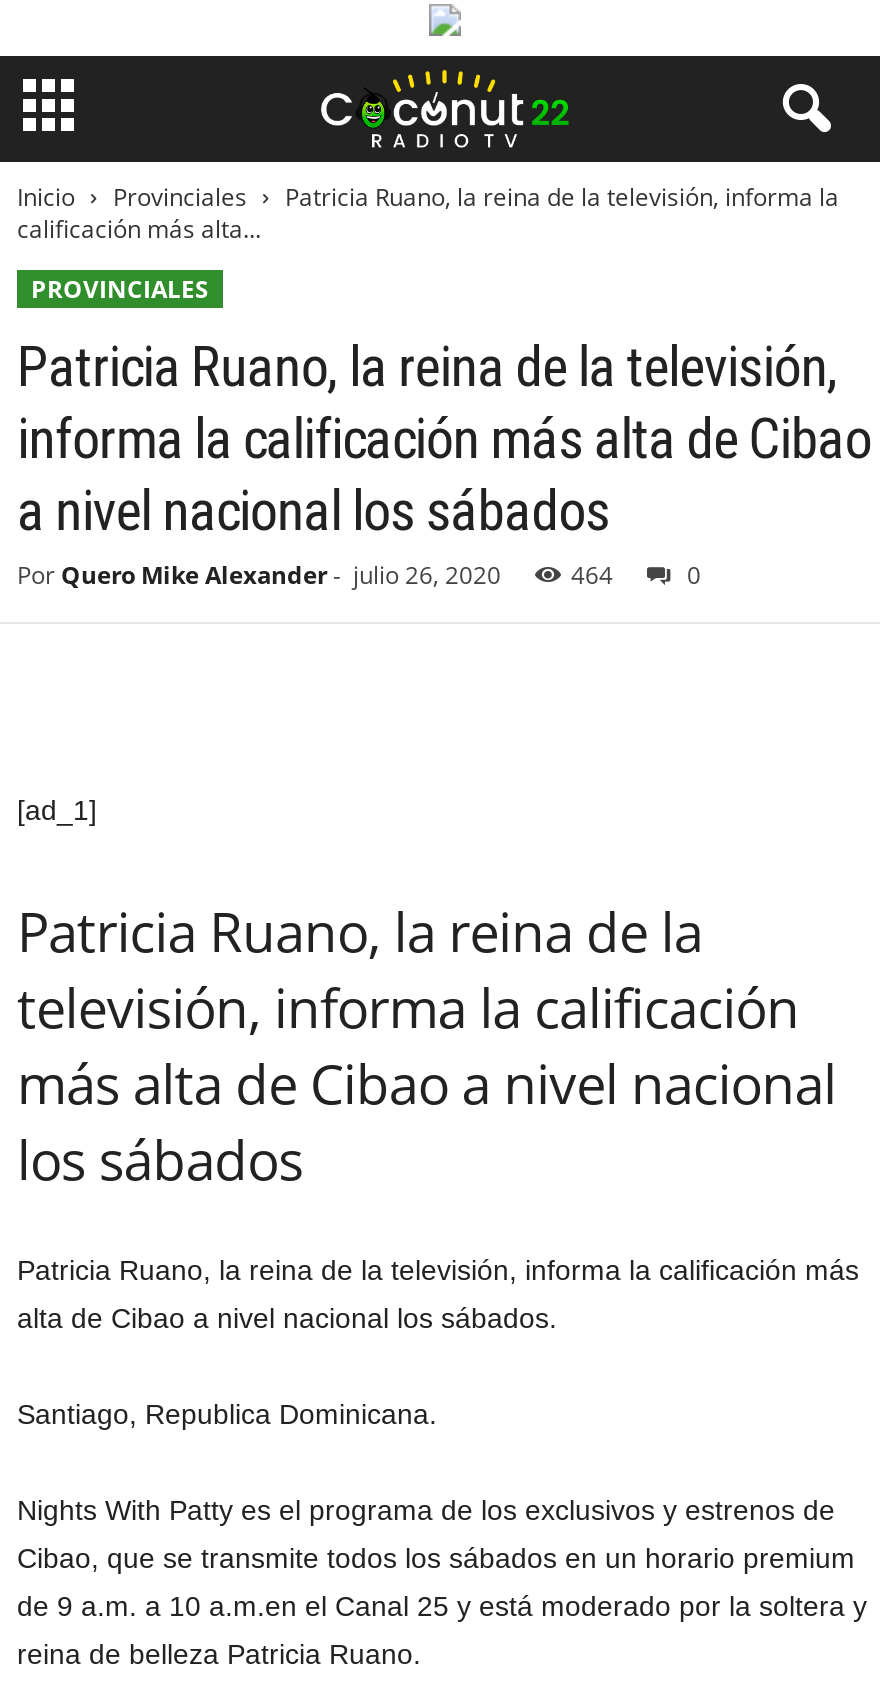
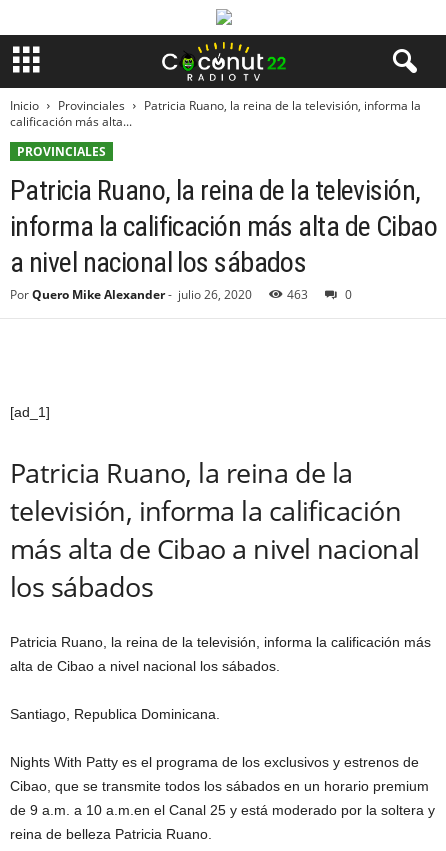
[571,558,613,592] 464 -> [287,286,308,303] 463

